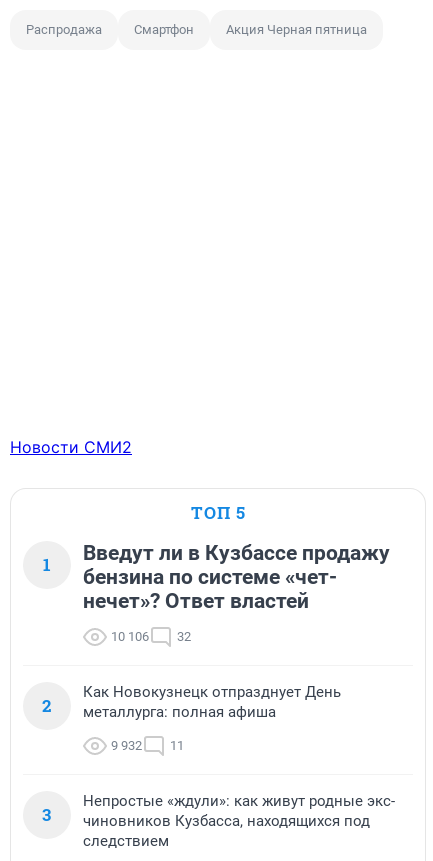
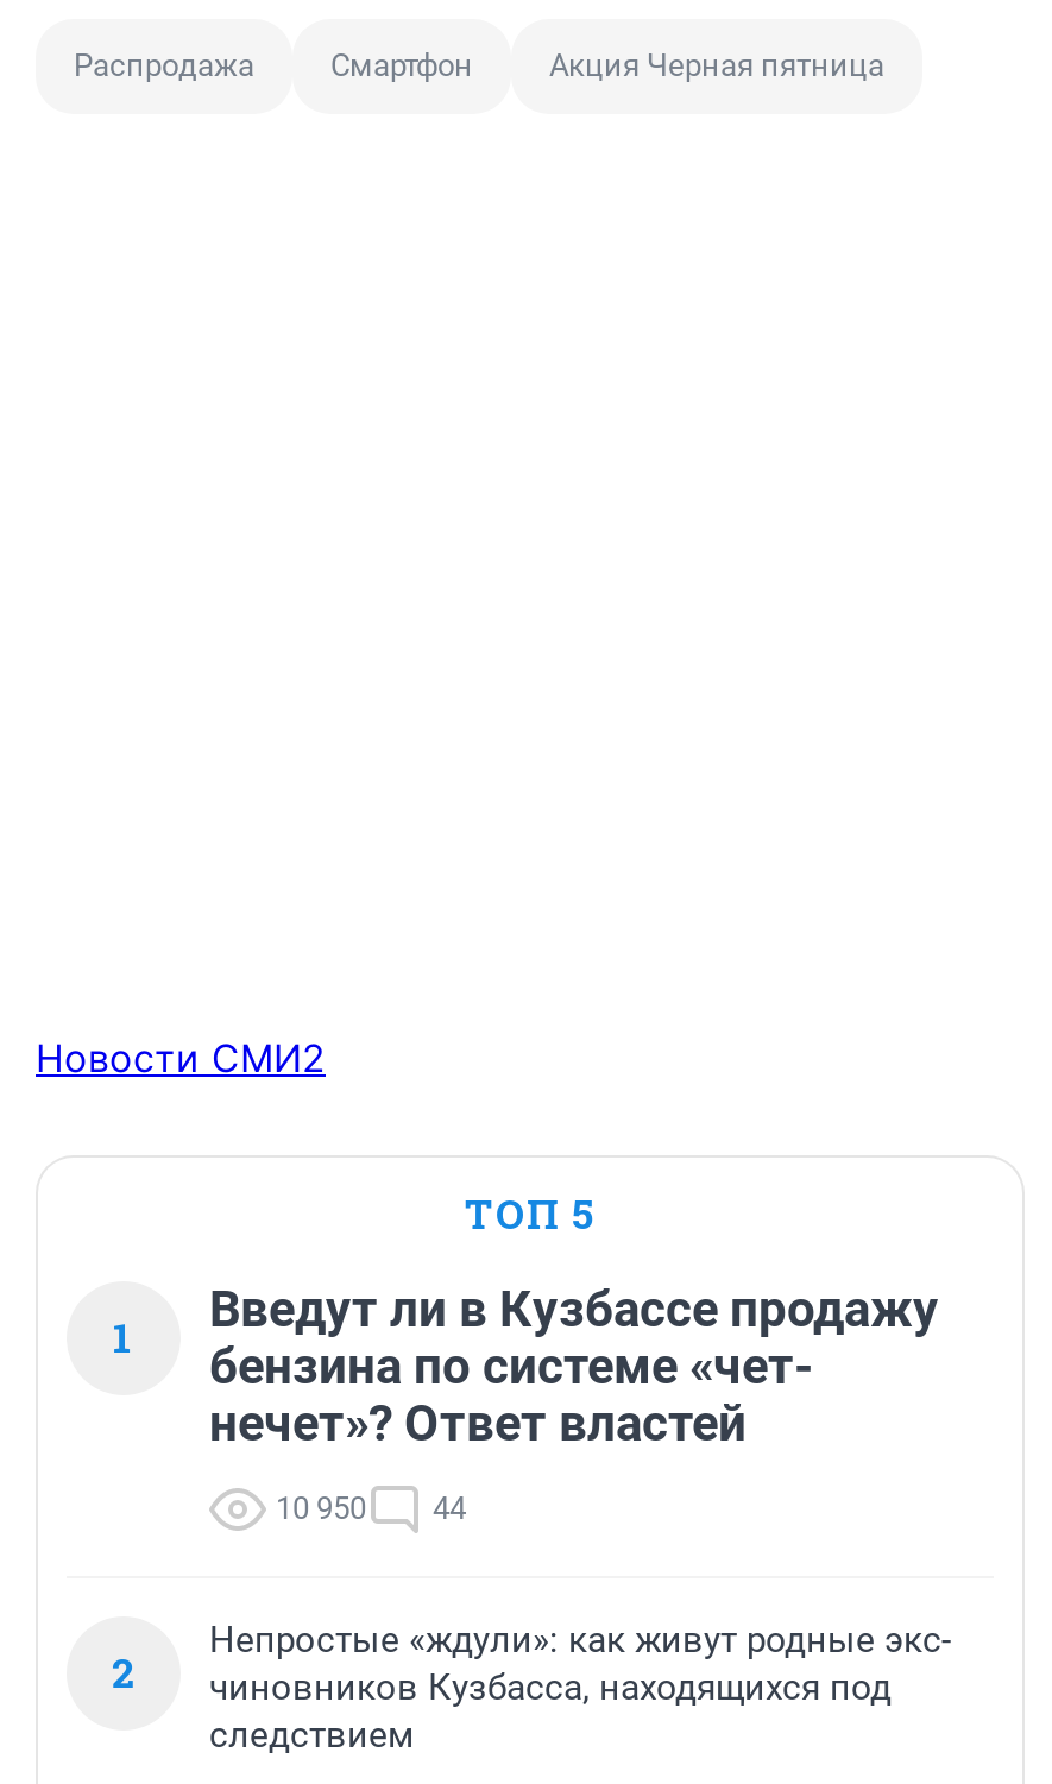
[111,629,149,644] 10 106 -> [276,1491,366,1526] 10 950
[177,629,191,644] 32 -> [433,1491,466,1526] 44
[42,683,341,826] Как Новокузнецк отпразднует День | металлурга: полная афиша | 9 932 | 11 | 3 -> none

